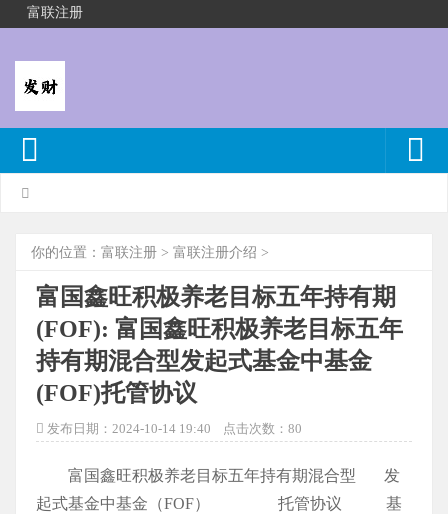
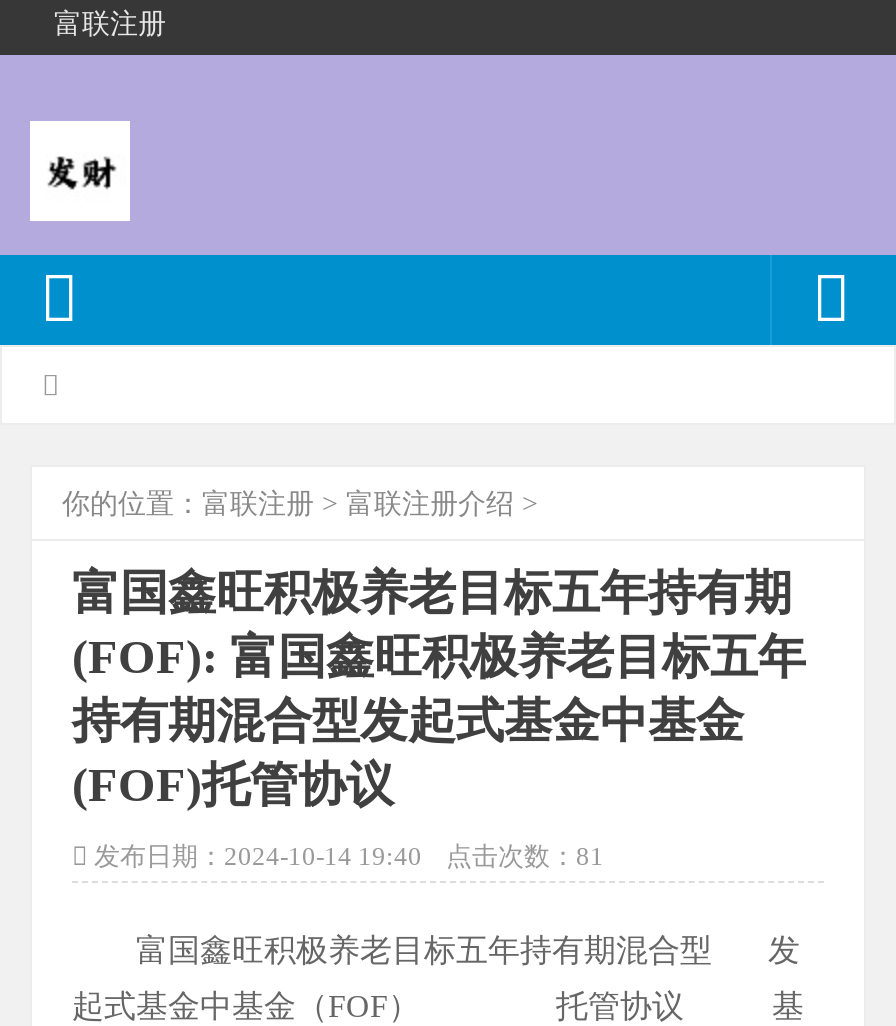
[47,421,302,436] 发布日期：2024-10-14 19:40 点击次数：80 -> [94,841,604,871] 发布日期：2024-10-14 19:40 点击次数：81

